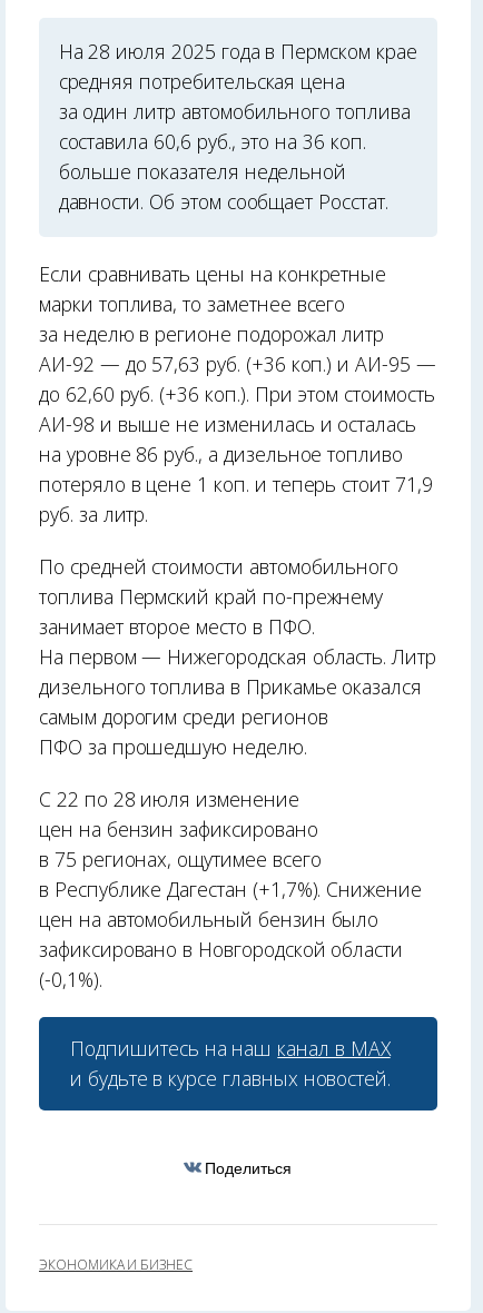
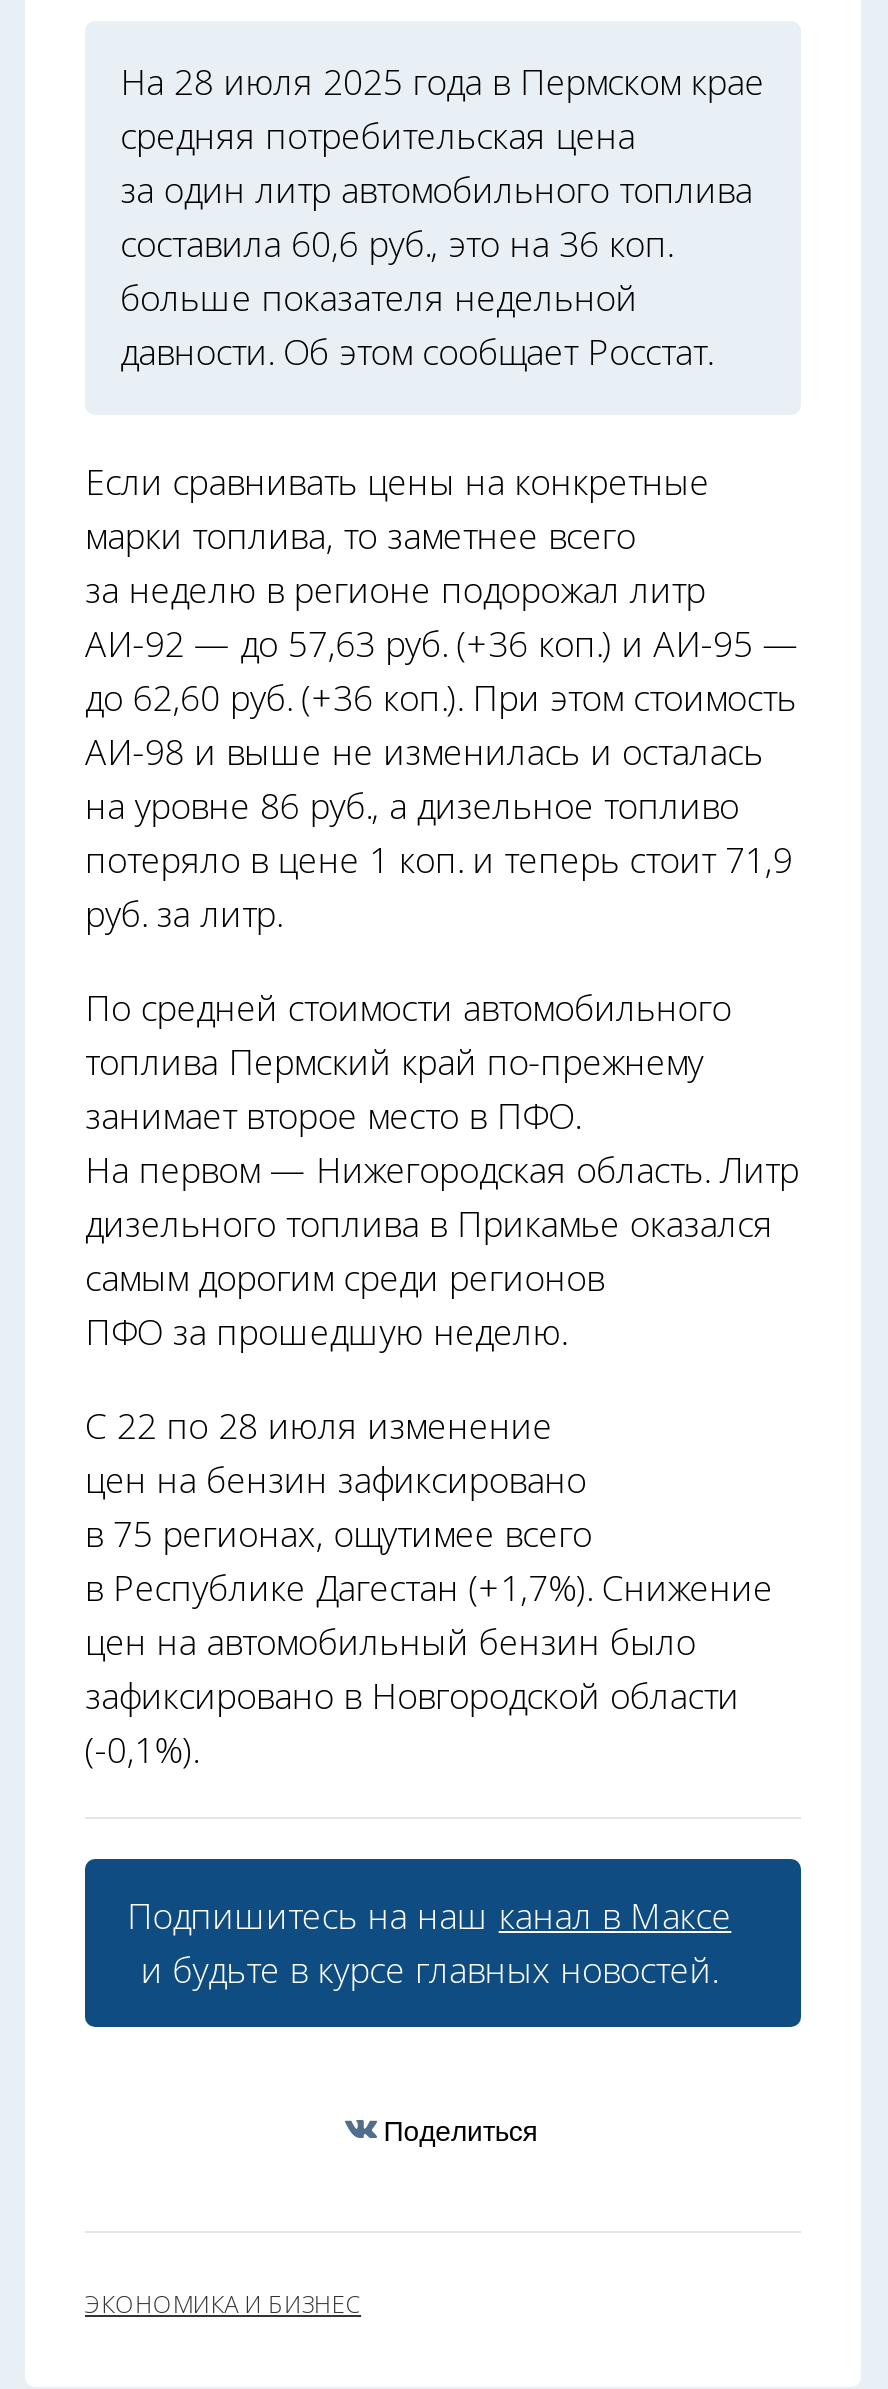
[70,1035,390,1062] Подпишитесь на наш канал в МАХ -> [127,1891,731,1939] Подпишитесь на наш канал в Максе

